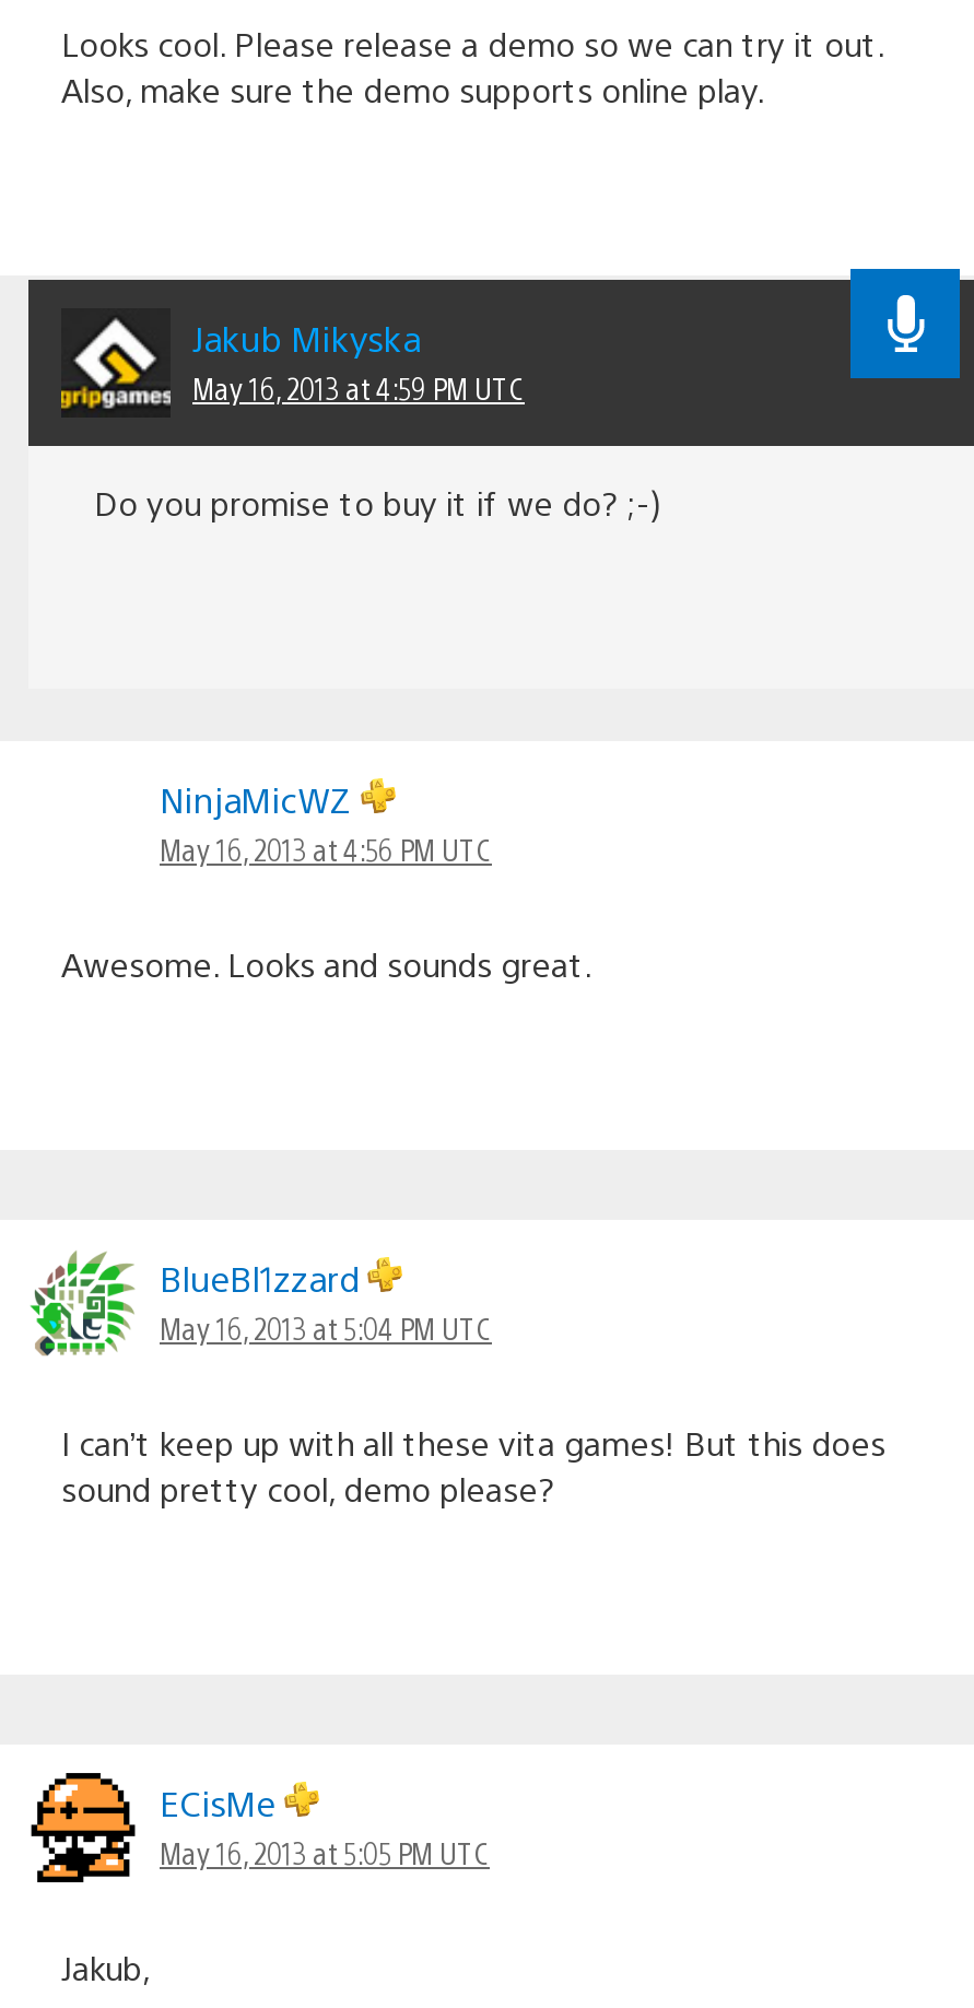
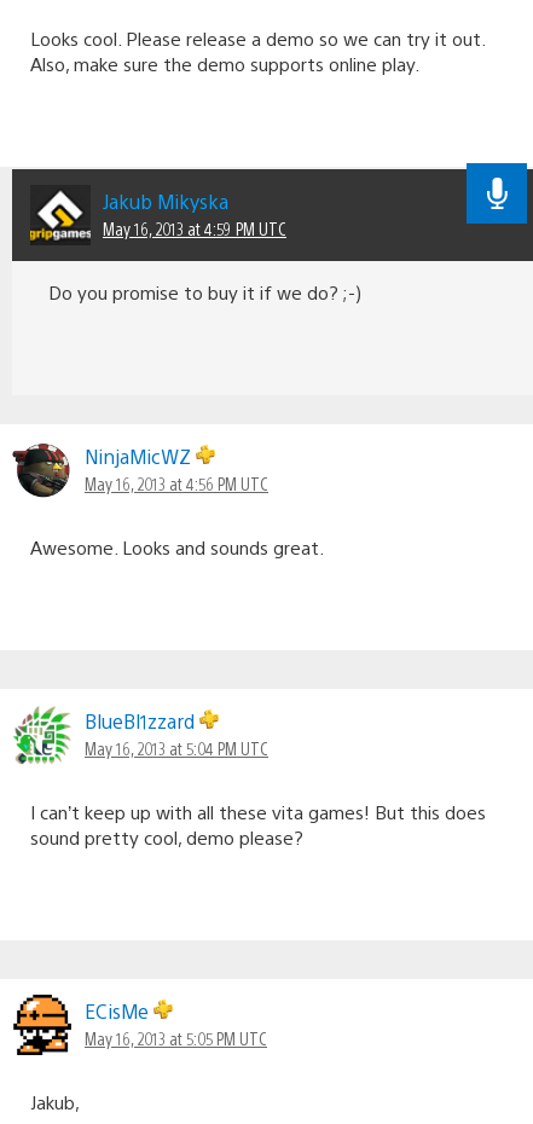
none -> [11,442,71,499] [image]

